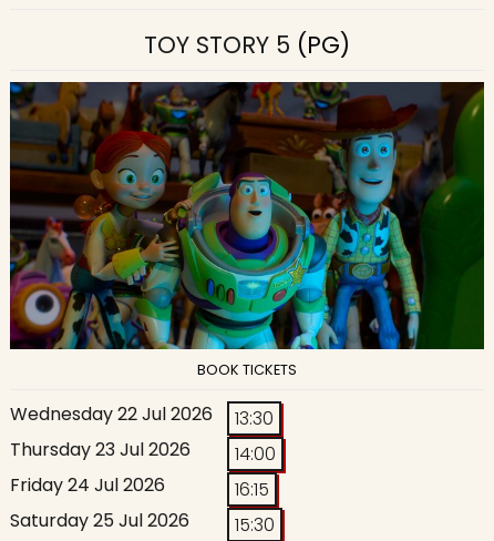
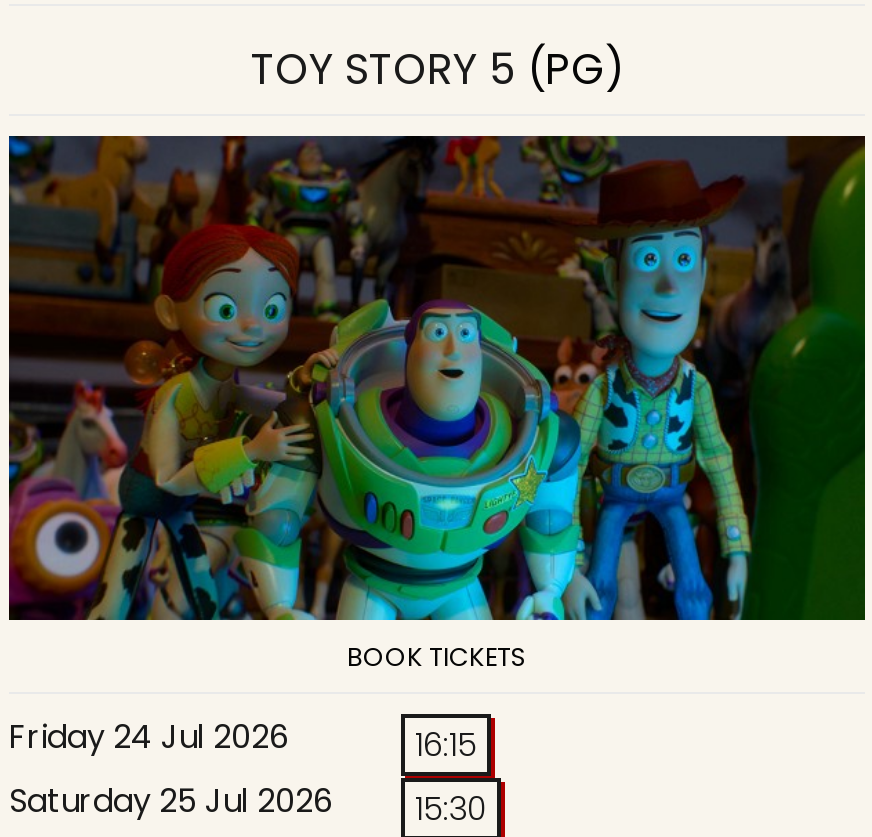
[10,402,276,467] Wednesday 22 Jul 2026 | 13:30 | Thursday 23 Jul 2026 | 14:00 -> none

